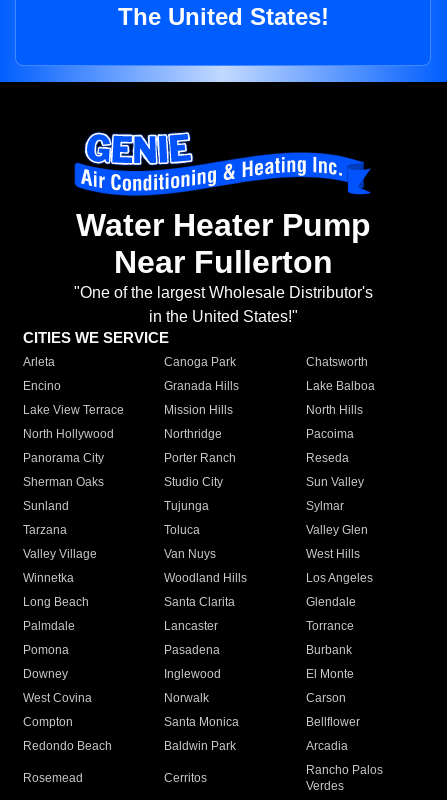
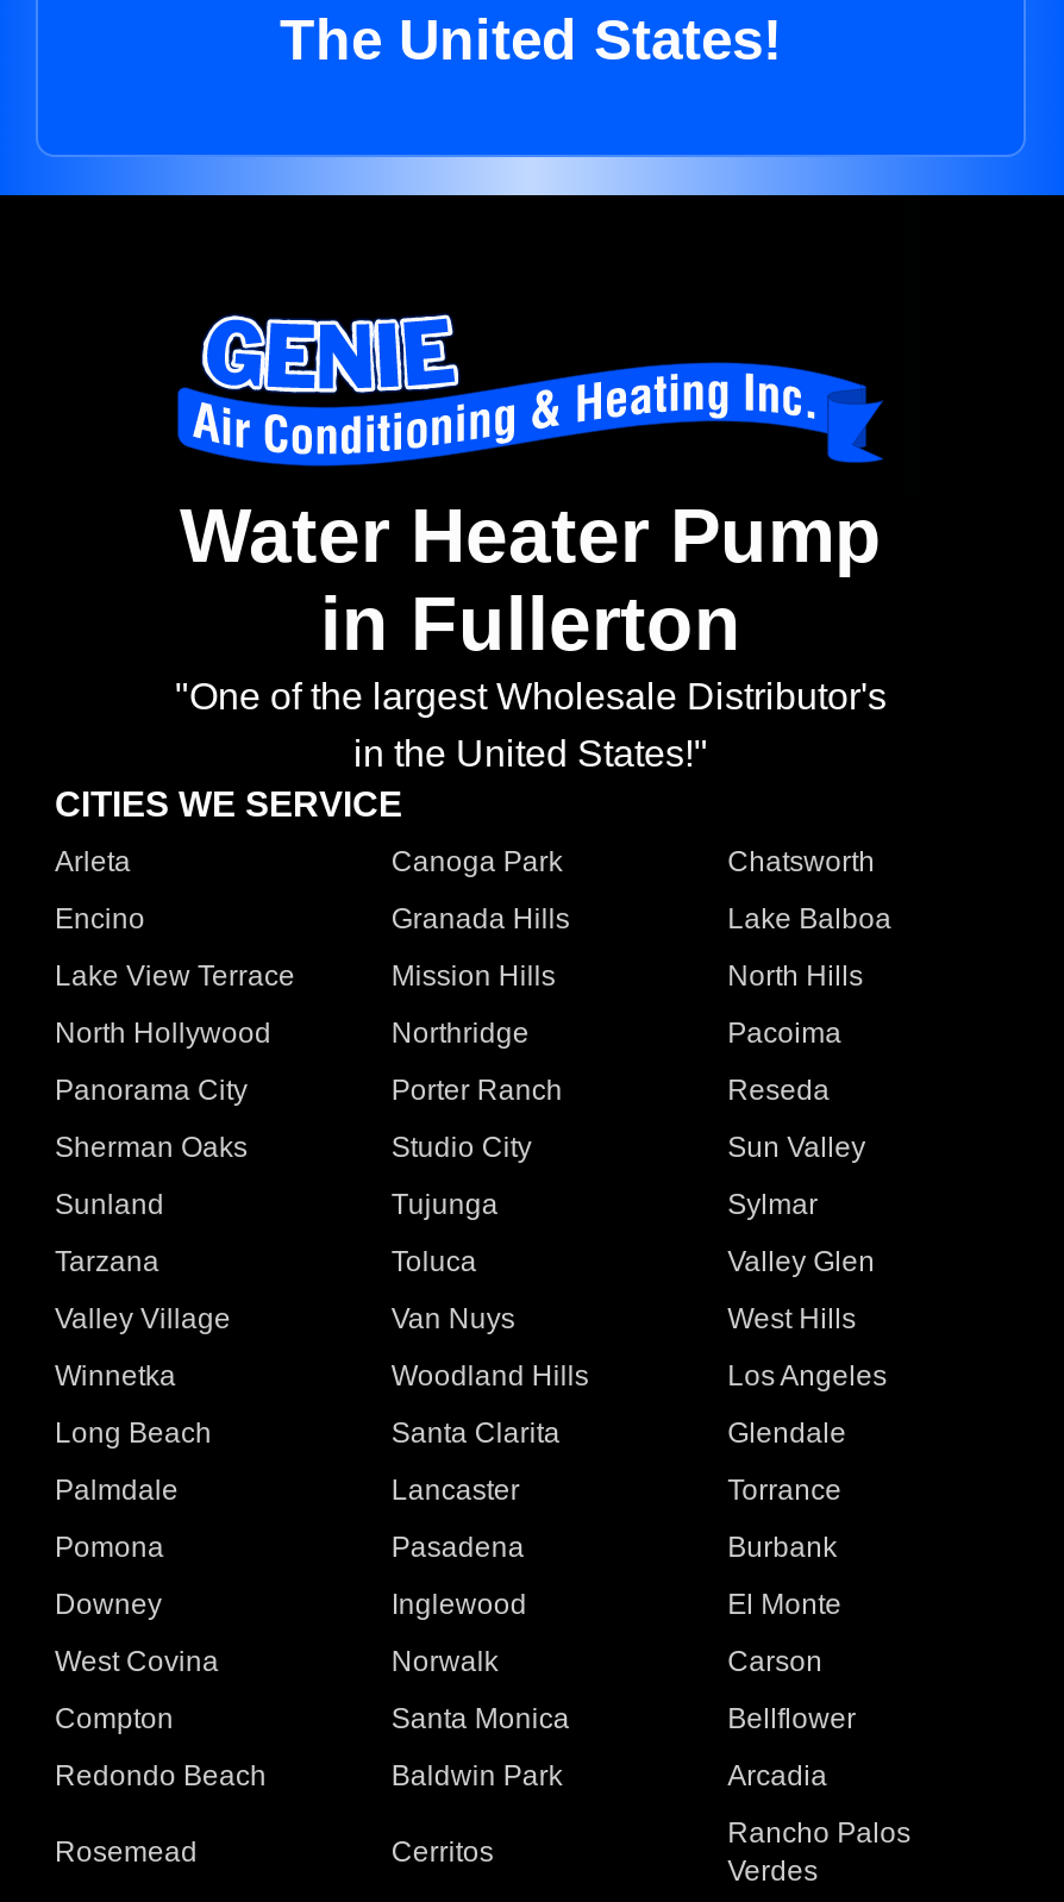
[113,244,332,280] Near Fullerton -> [320,582,741,667] in Fullerton

